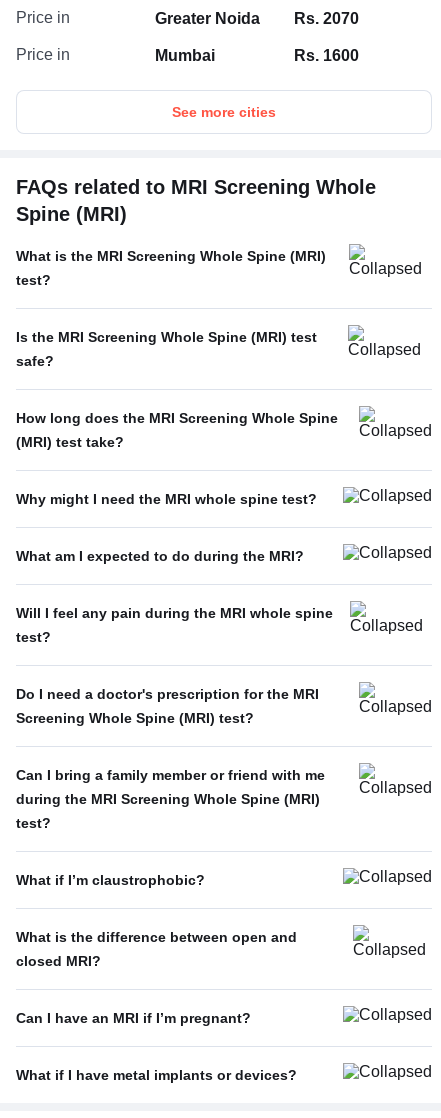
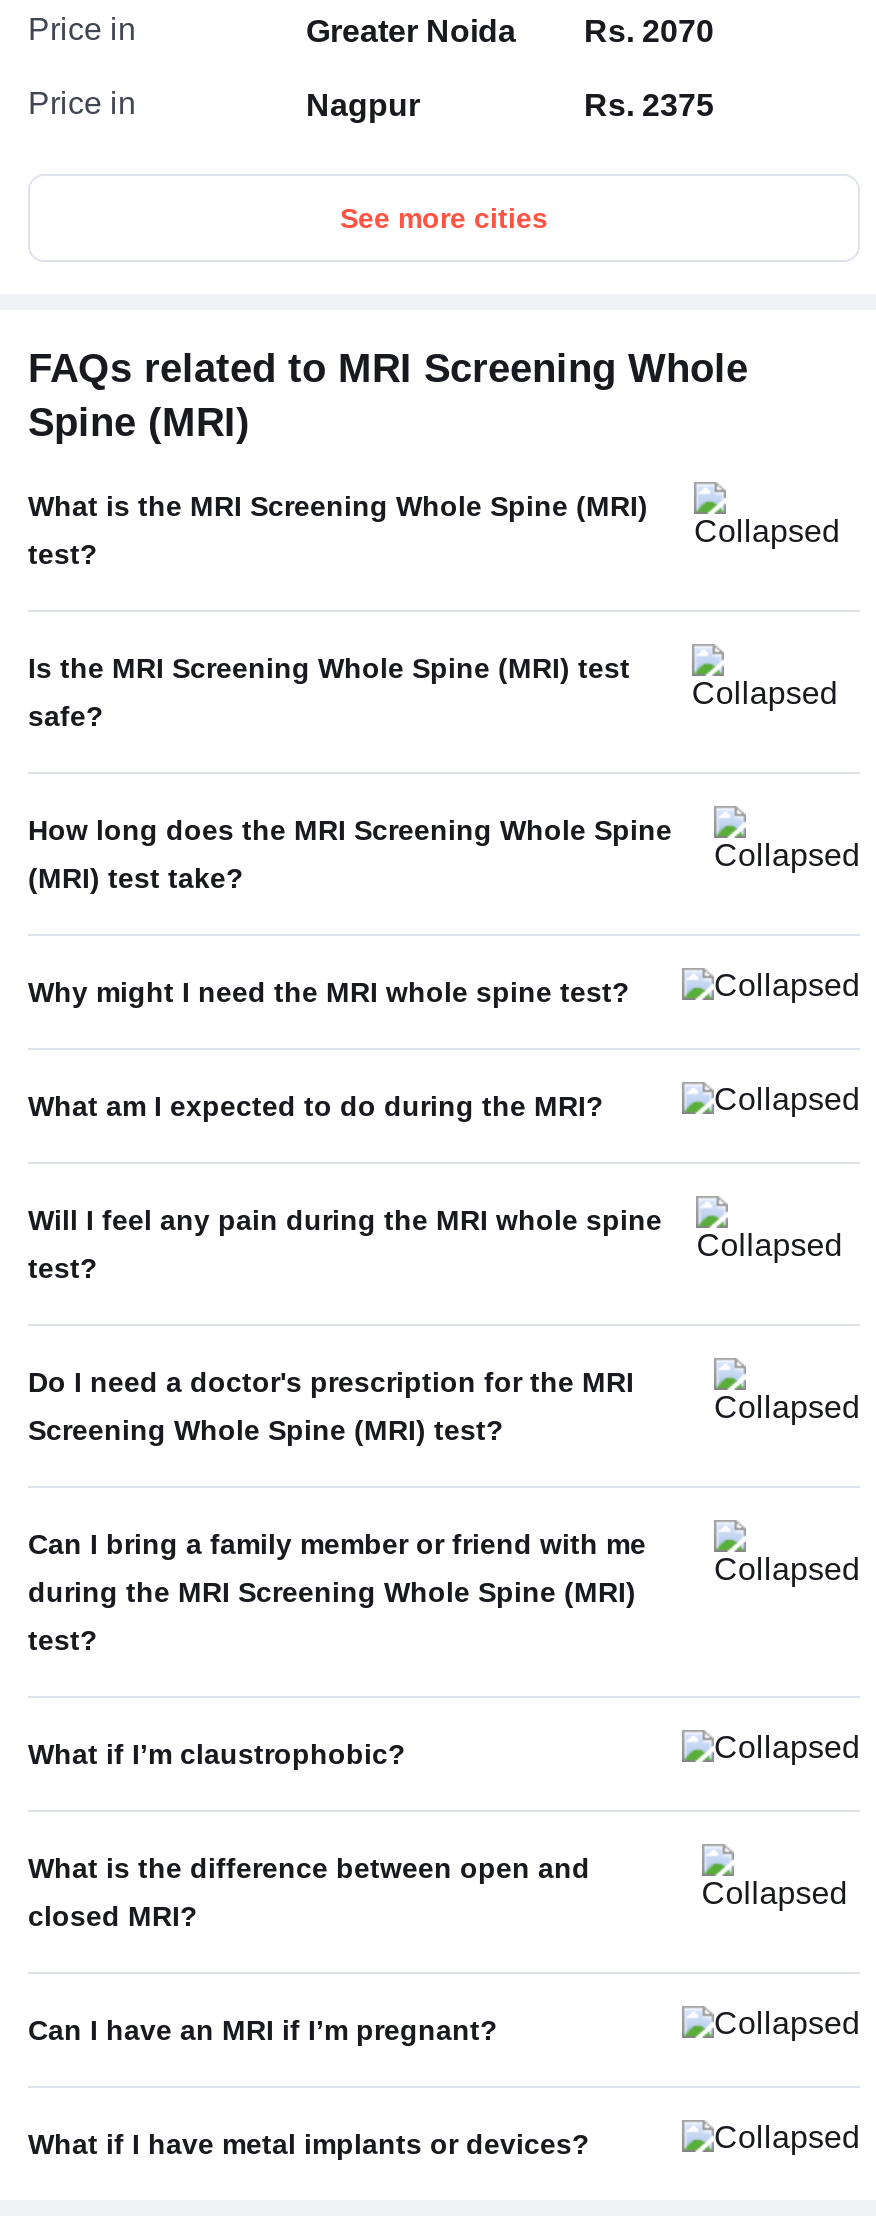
[155,47,359,64] Mumbai | Rs. 1600 -> [306,88,714,122] Nagpur | Rs. 2375

